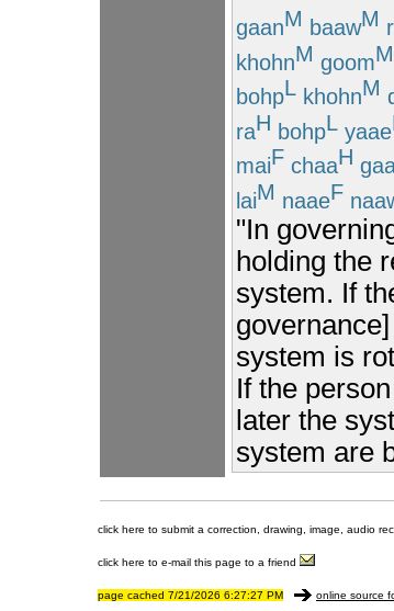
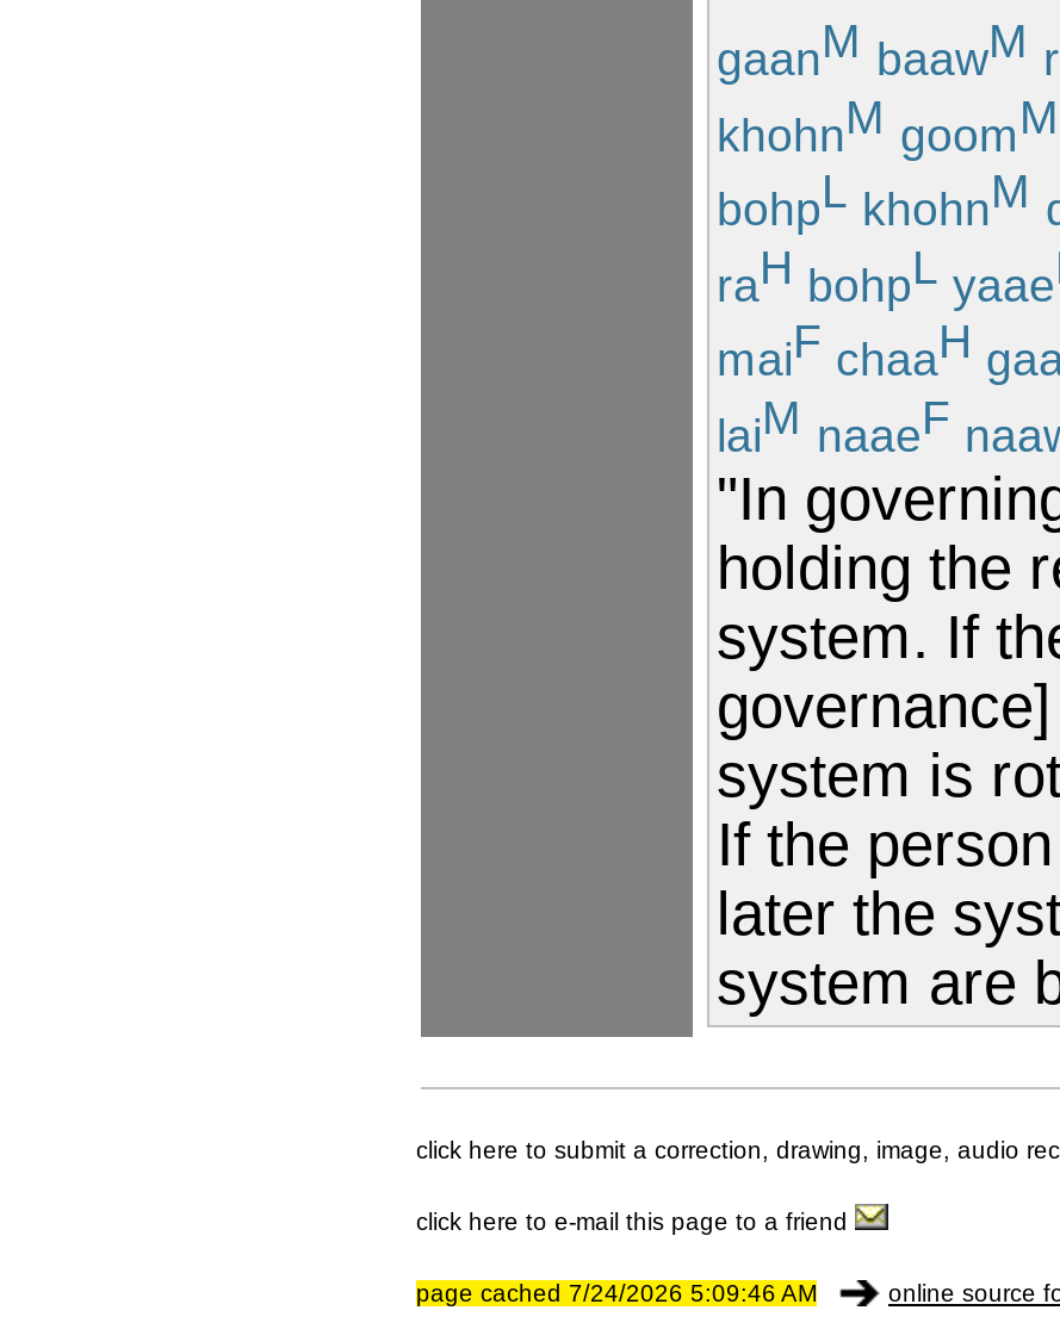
[98,589,283,601] page cached 7/21/2026 6:27:27 PM -> [416,1280,817,1306] page cached 7/24/2026 5:09:46 AM

